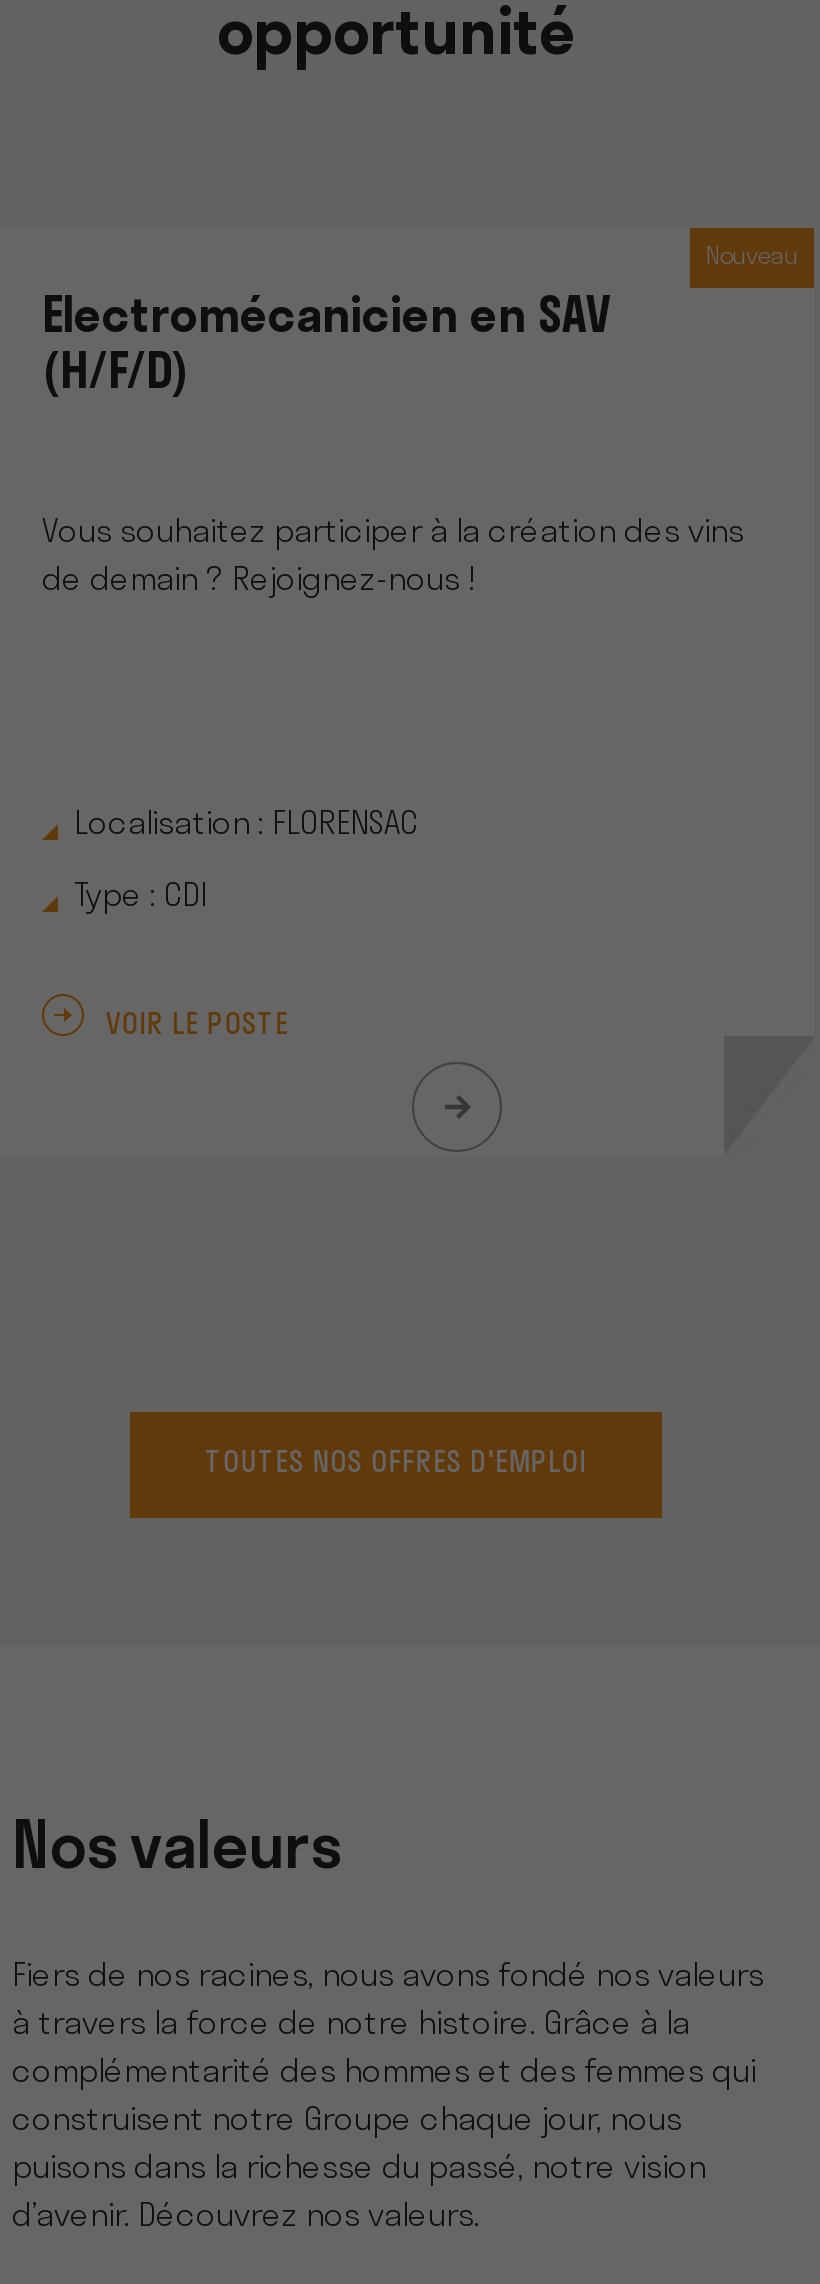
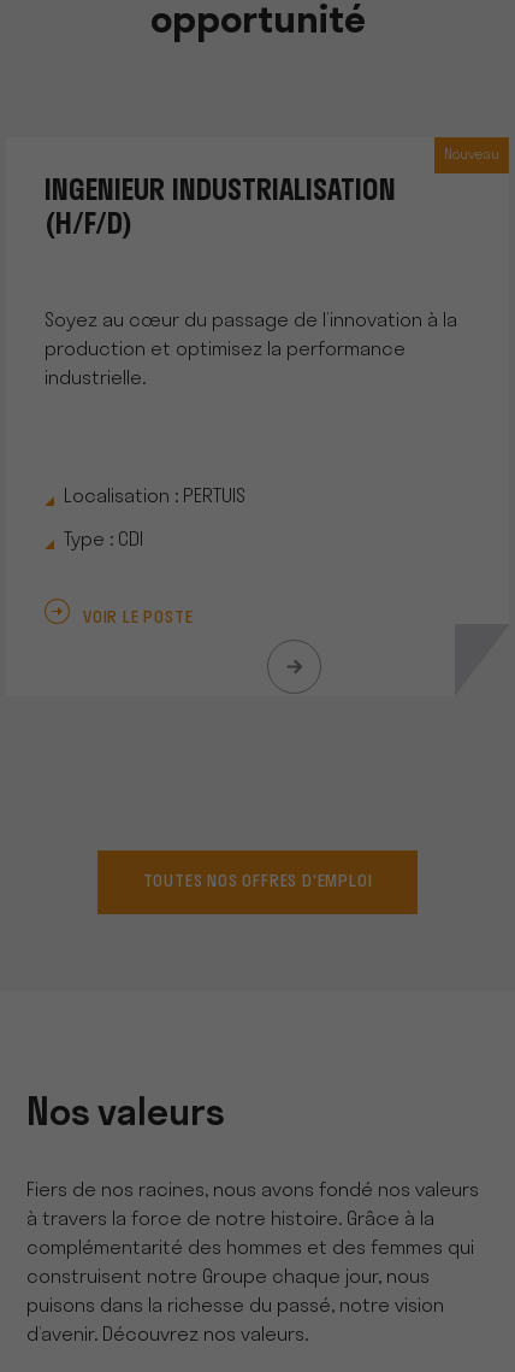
[42,297,610,345] Electromécanicien en SAV -> [45,179,396,208] INGENIEUR INDUSTRIALISATION
[42,519,744,599] Vous souhaitez participer à la création des vins | de demain ? Rejoignez-nous ! -> [45,312,457,390] Soyez au cœur du passage de l’innovation à la | production et optimisez la performance | industrielle.
[74,811,418,843] Localisation : FLORENSAC -> [64,488,245,508] Localisation : PERTUIS

